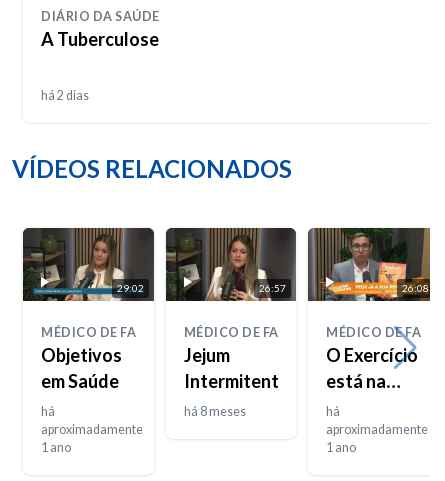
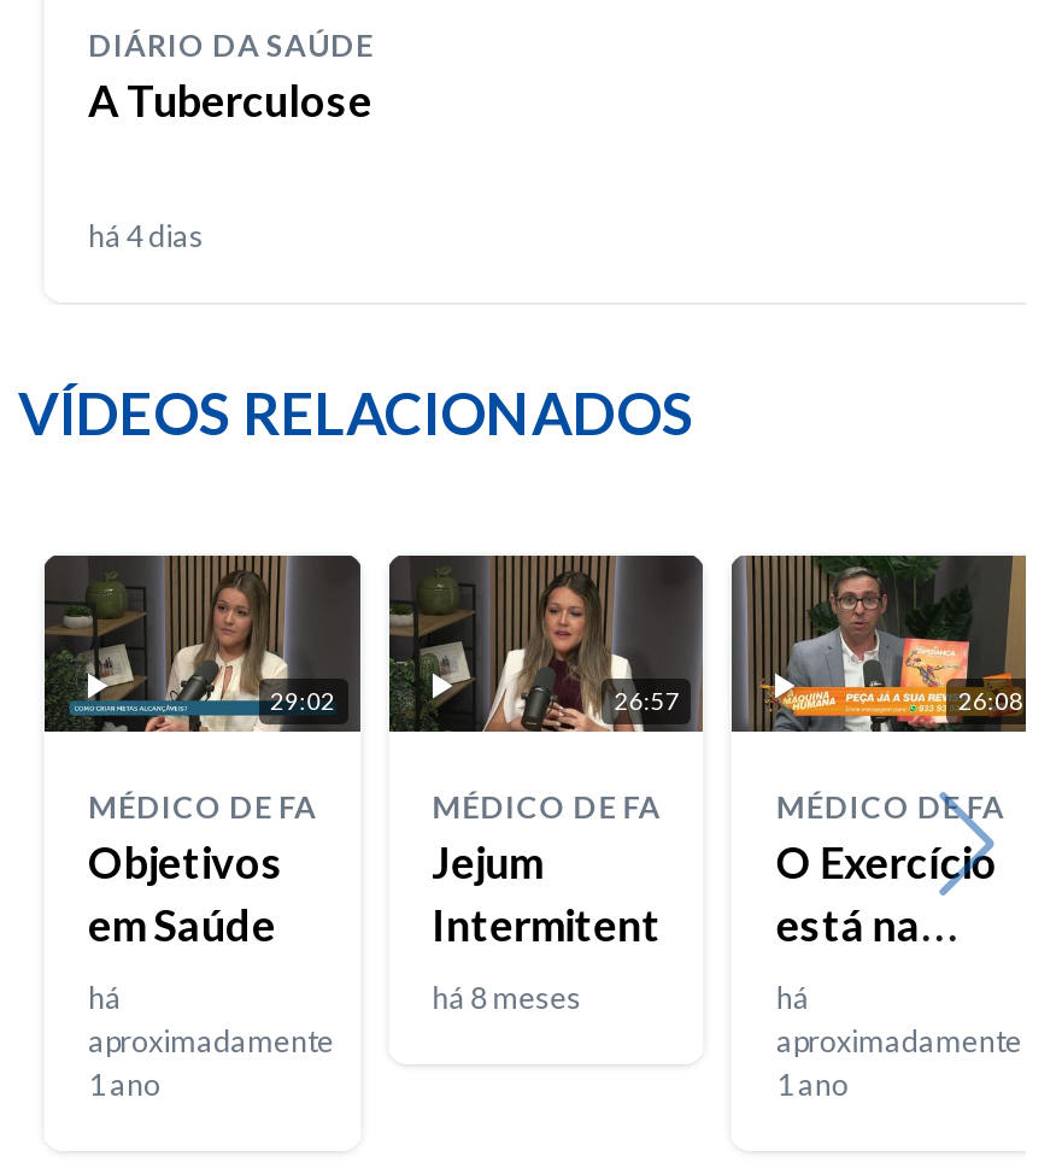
[41,87,89,102] há 2 dias -> [88,217,204,253] há 4 dias

